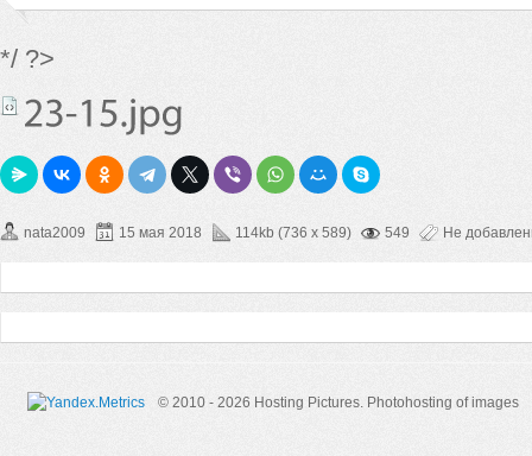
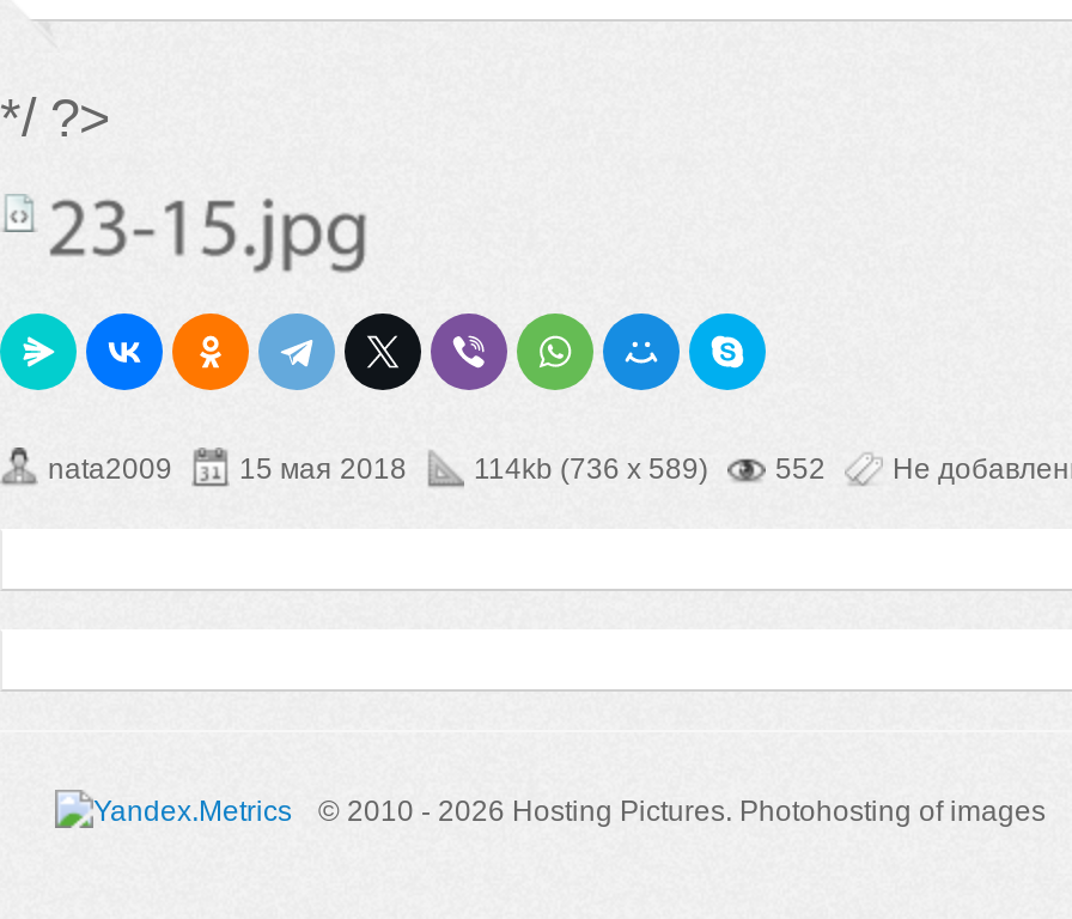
[385,224,410,241] 549 -> [775,451,826,485] 552

